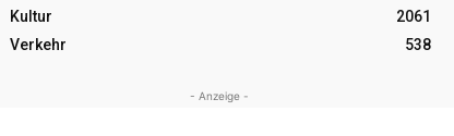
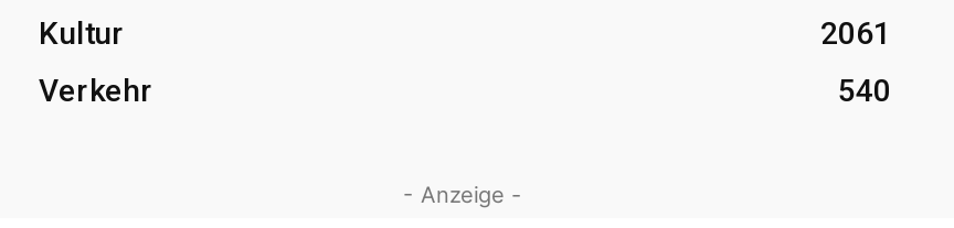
[405,36,431,54] 538 -> [838,73,891,108] 540

